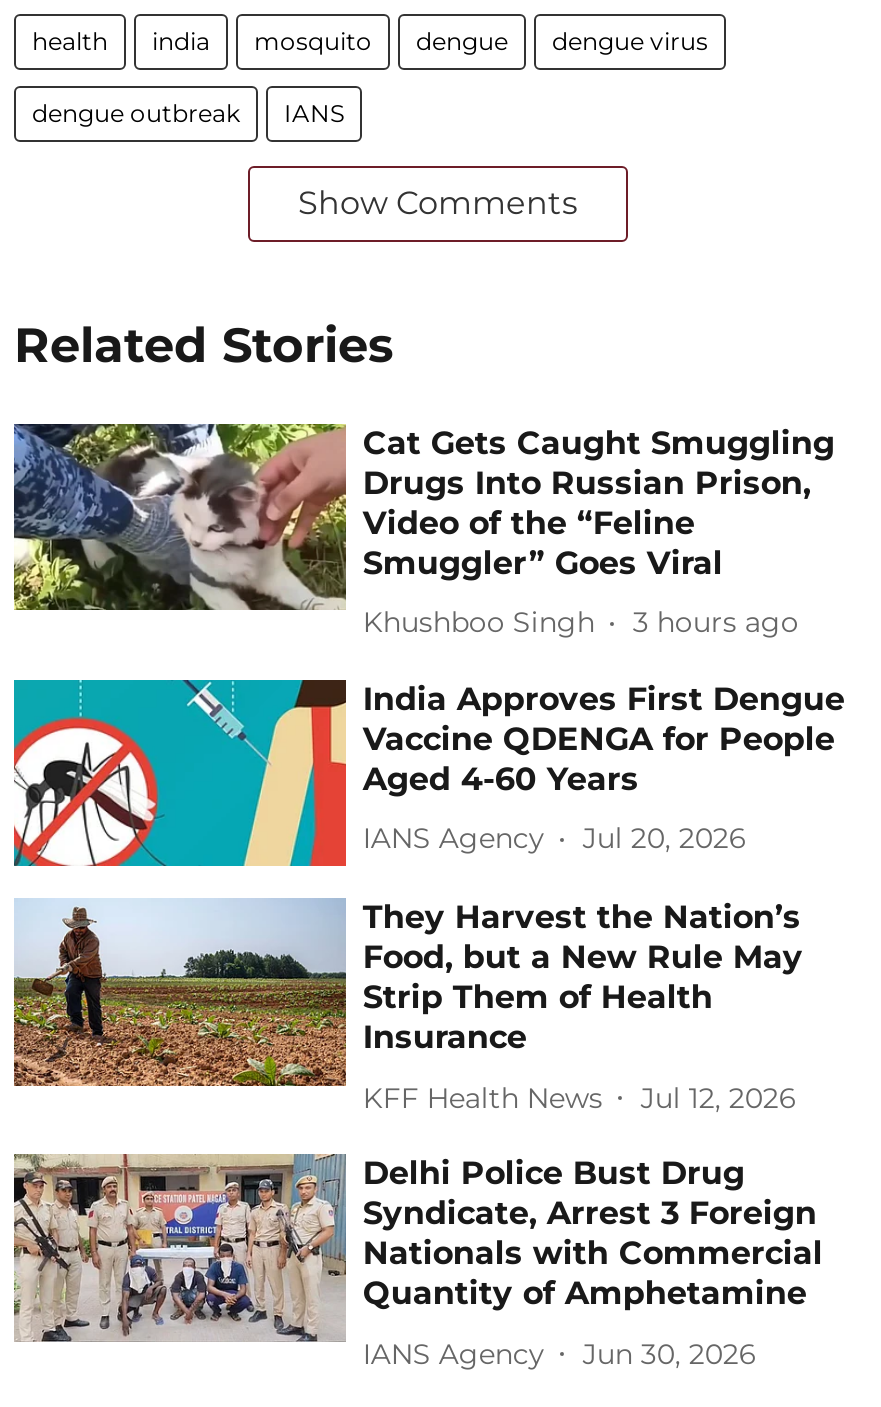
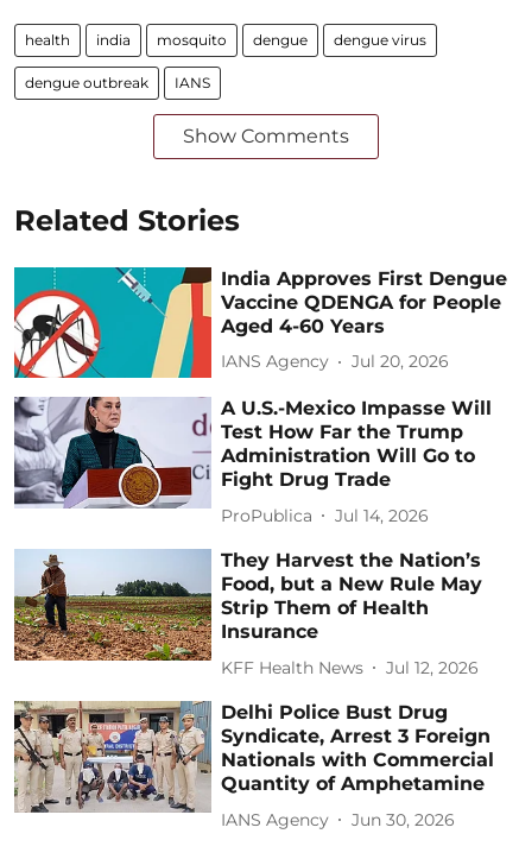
[12,422,835,640] [image] | Cat Gets Caught Smuggling | Drugs Into Russian Prison, | Video of the “Feline | Smuggler” Goes Viral | Khushboo Singh | 3 hours ago -> none
moved [188,679,845,856] -> [118,267,508,372]: [image] | India Approves First Dengue | Vaccine QDENGA for People | Aged 4-60 Years | IANS Agency | Jul 20, 2026
none -> [13,396,492,526] [image] | A U.S.-Mexico Impasse Will | Test How Far the Trump | Administration Will Go to | Fight Drug Trade | ProPublica | Jul 14, 2026

